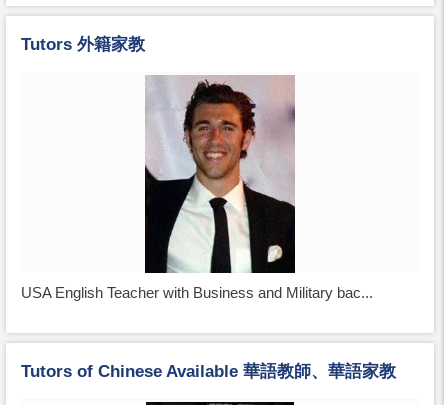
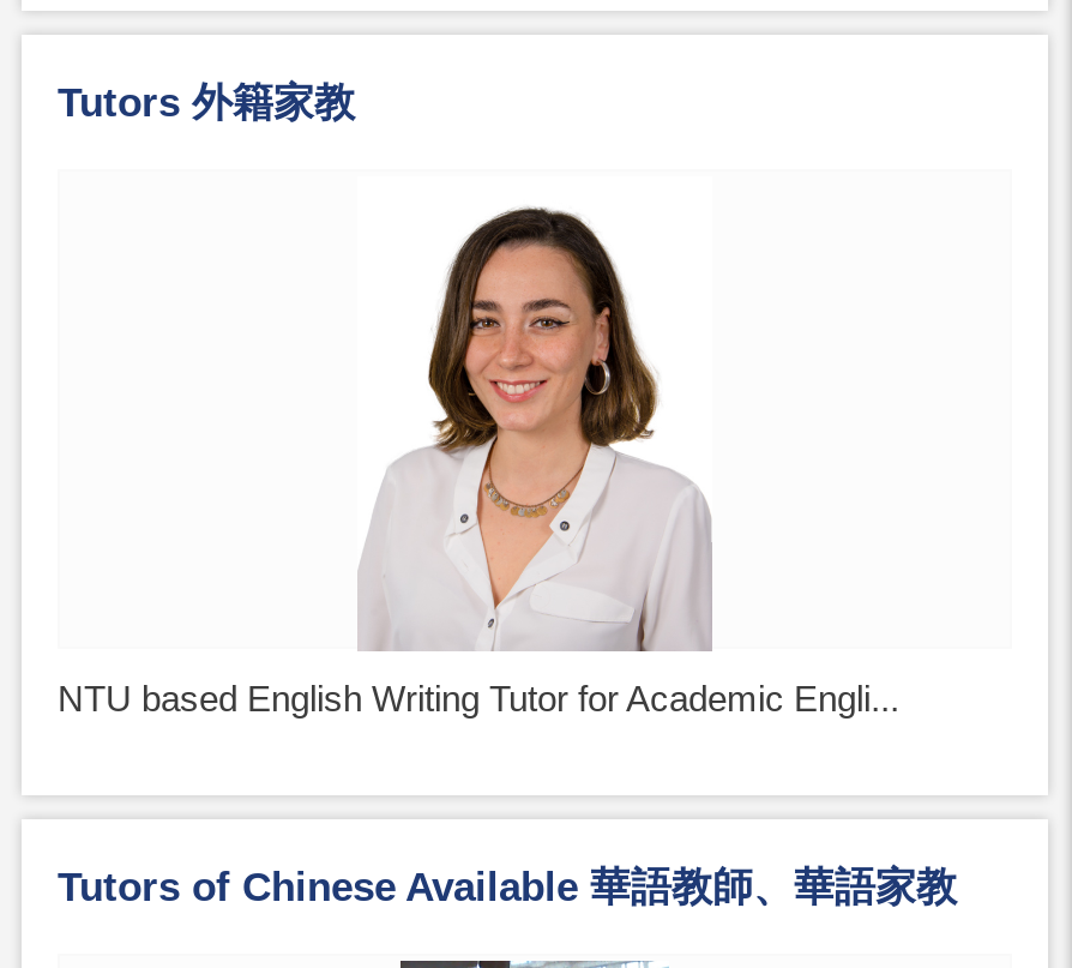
[21,75,373,301] [image] | USA English Teacher with Business and Military bac... -> [58,179,899,719] [image] | NTU based English Writing Tutor for Academic Engli...

